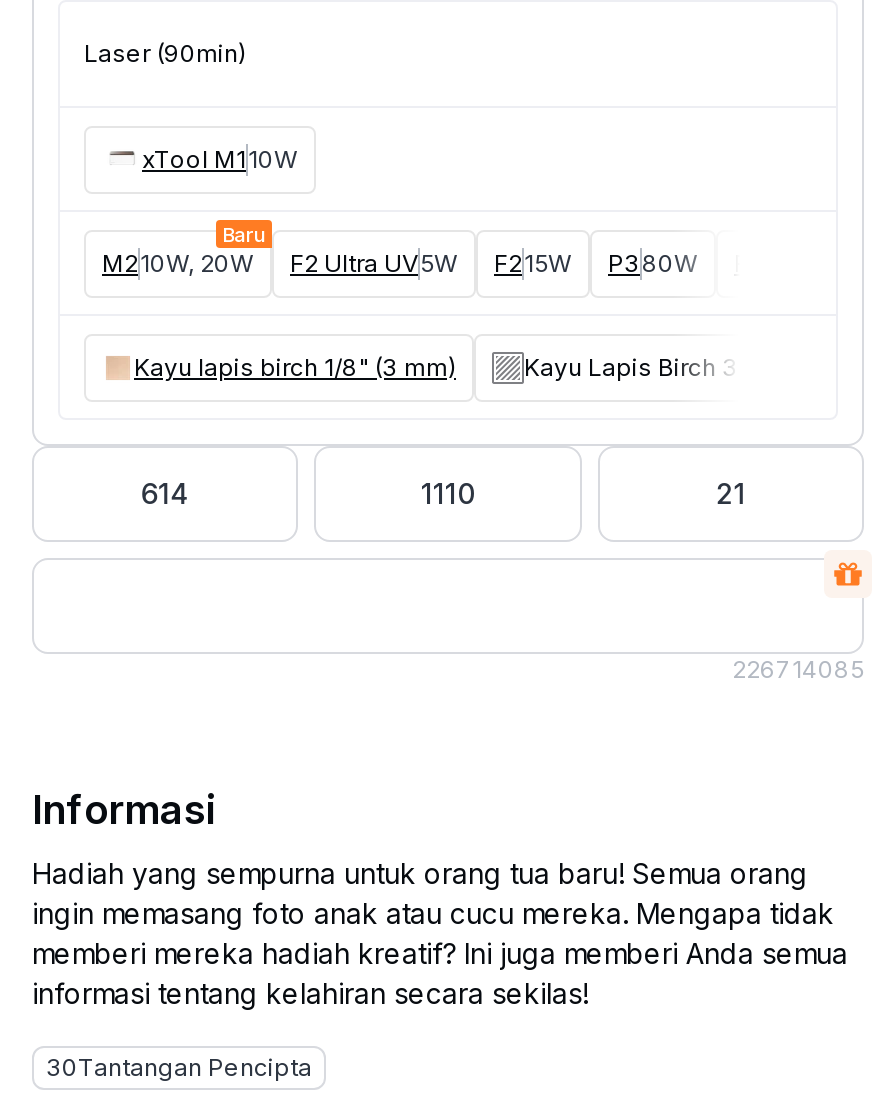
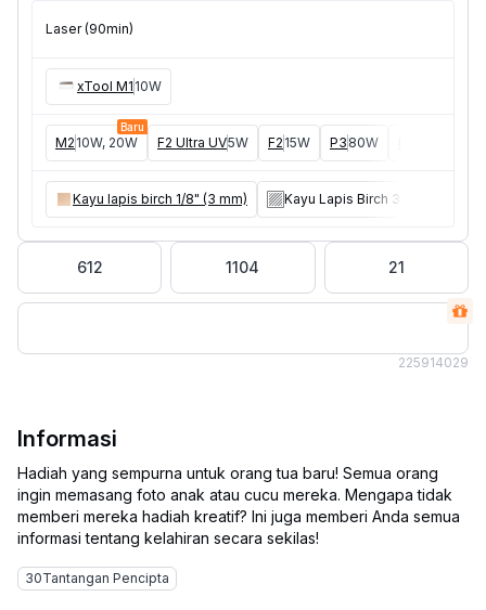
[140,476,190,510] 614 -> [77,258,103,276] 612
[421,476,475,510] 1110 -> [226,258,260,276] 1104
[732,654,864,684] 226714085 -> [398,354,469,371] 225914029

